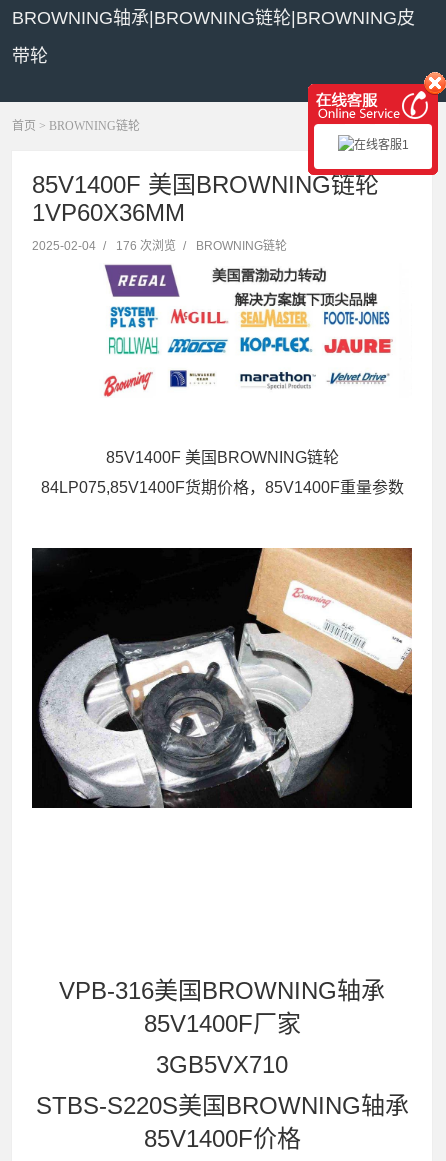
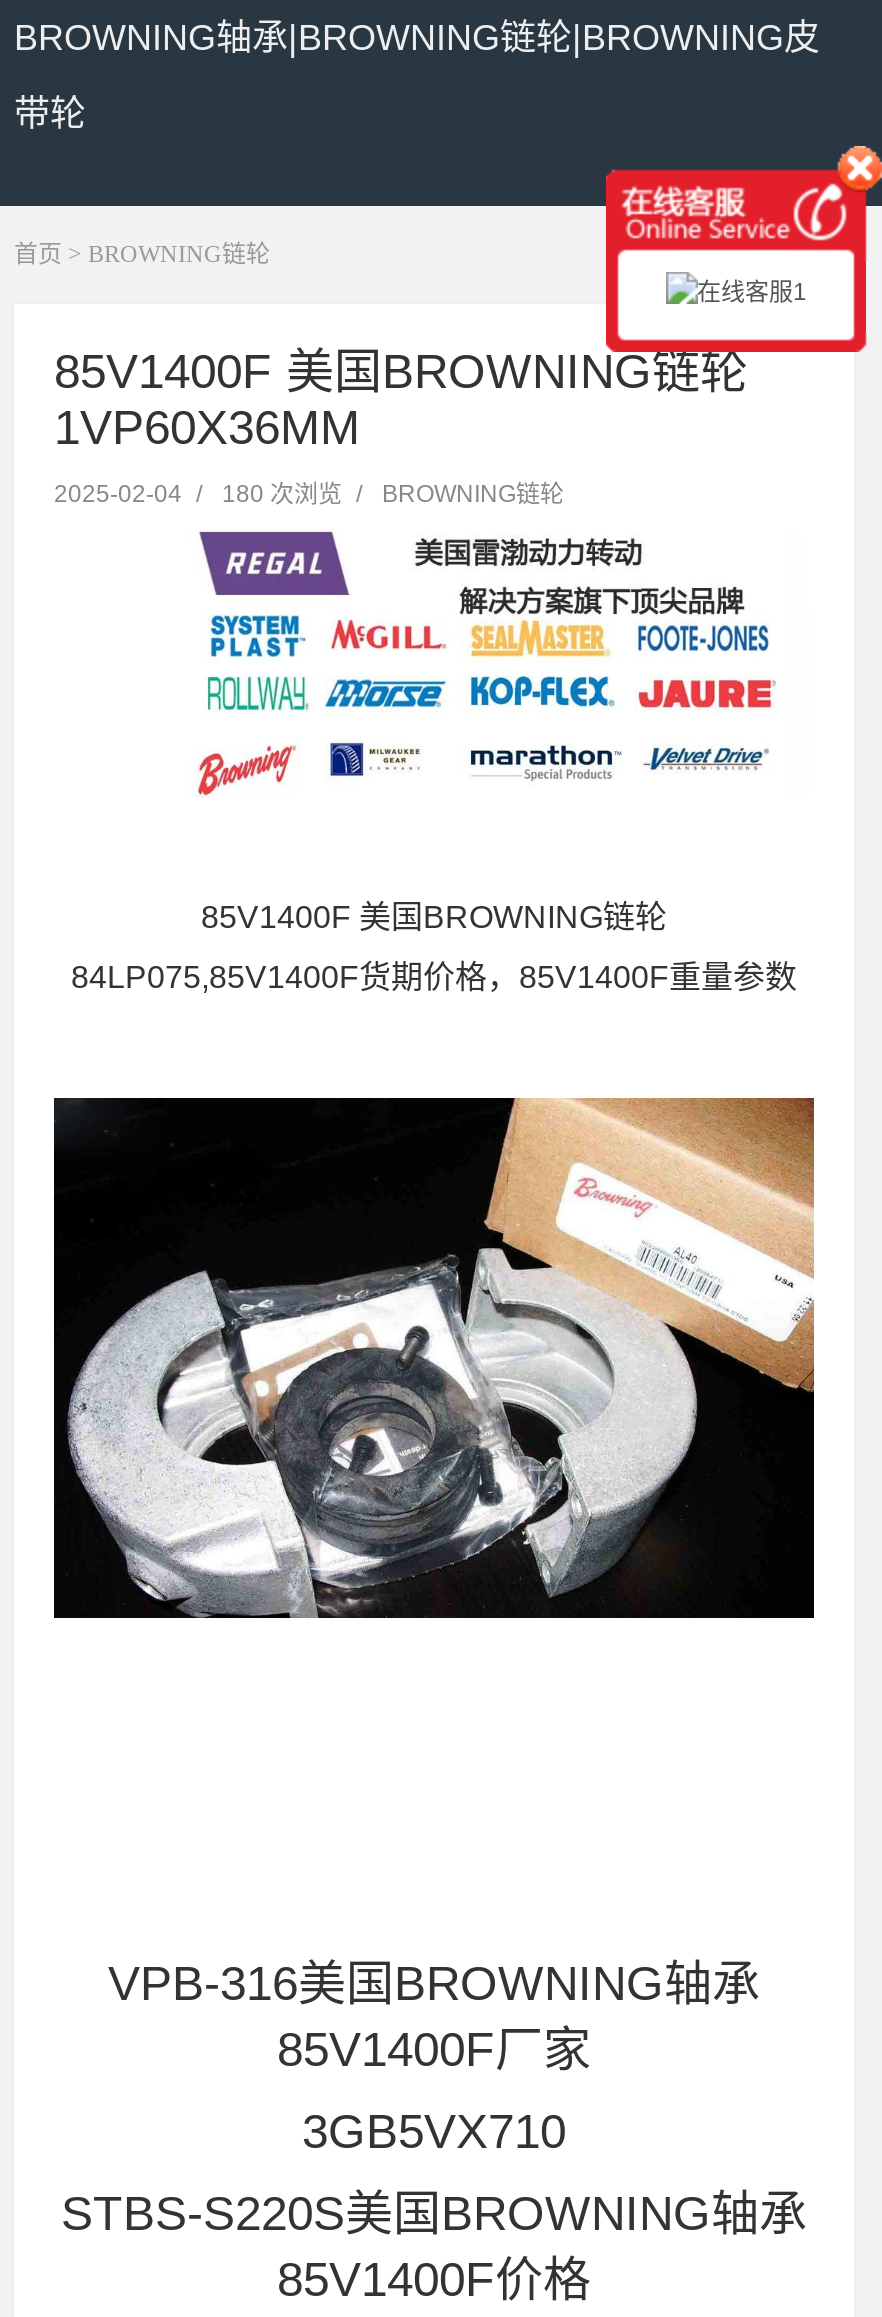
[32,239,287,253] 2025-02-04 / 176 次浏览 / BROWNING链轮 -> [54,480,564,508] 2025-02-04 / 180 次浏览 / BROWNING链轮

